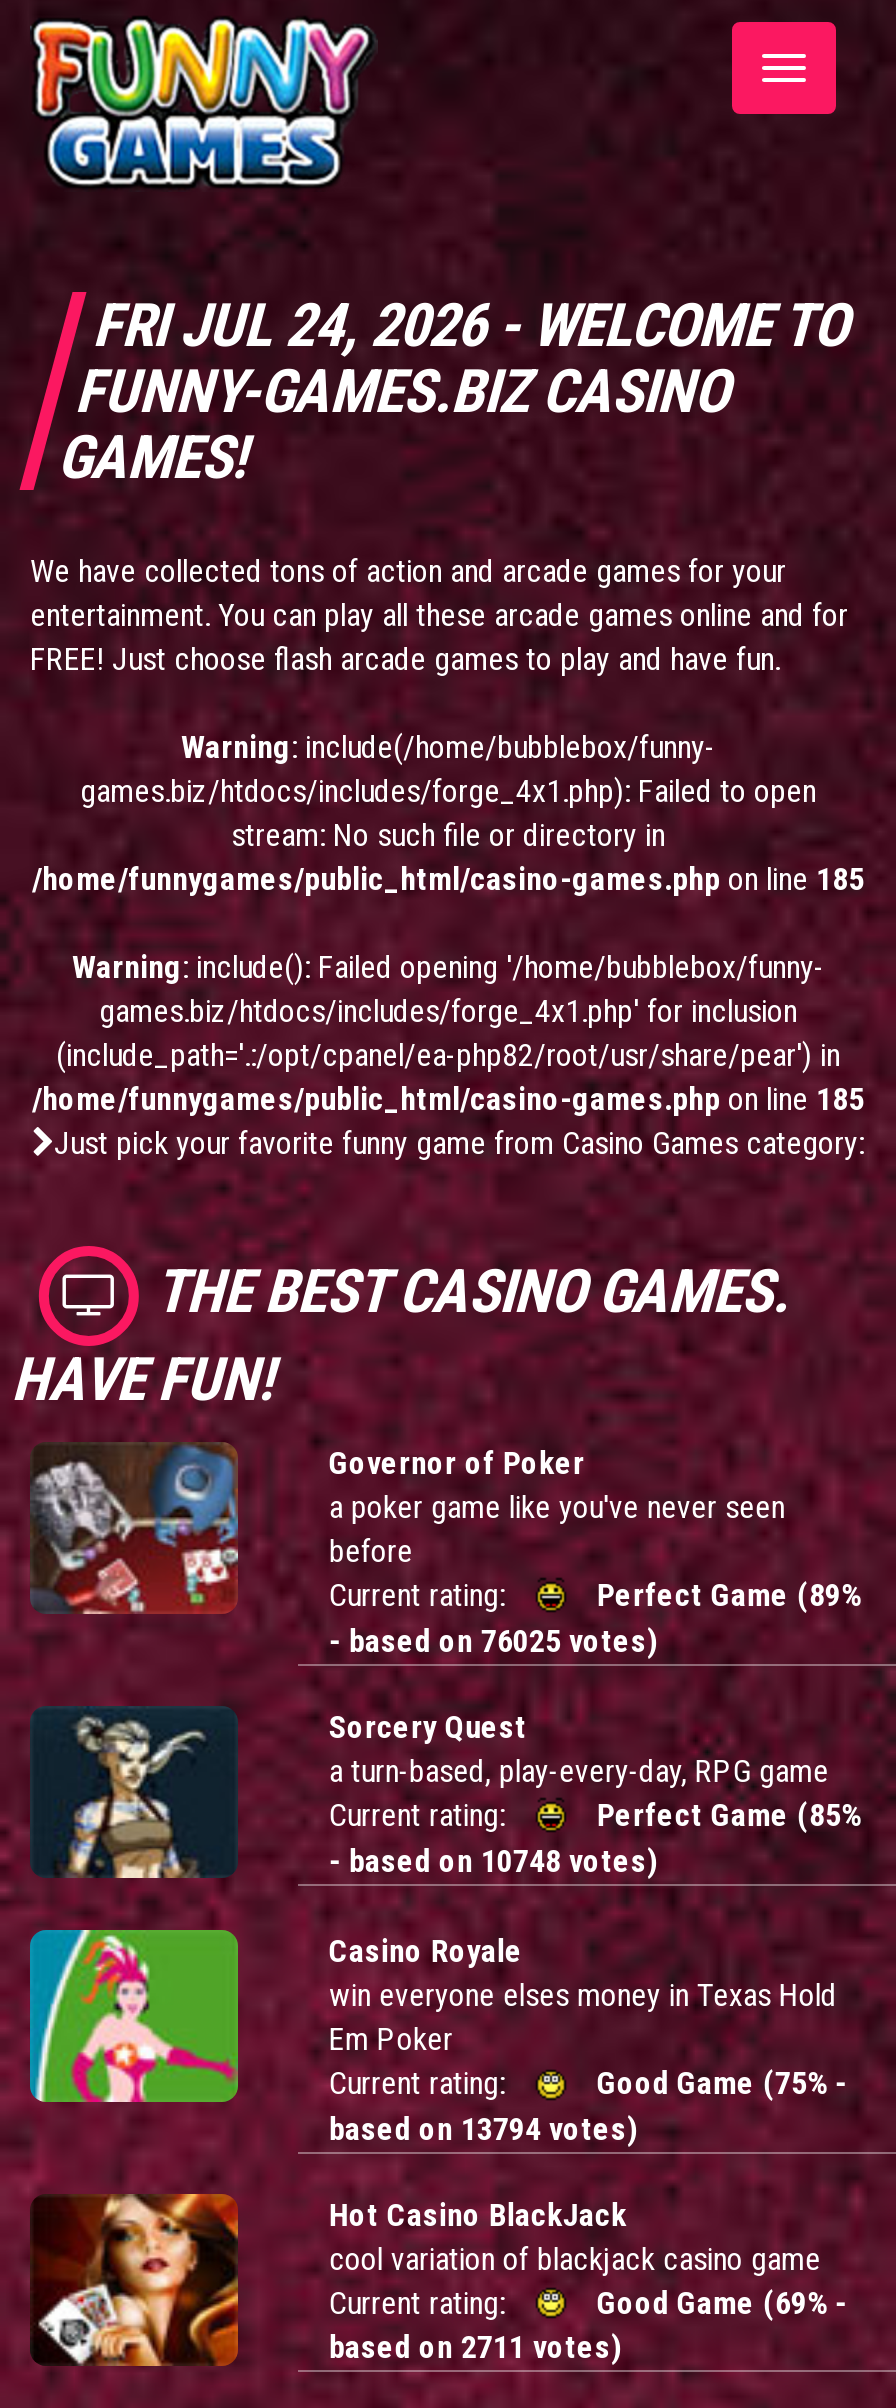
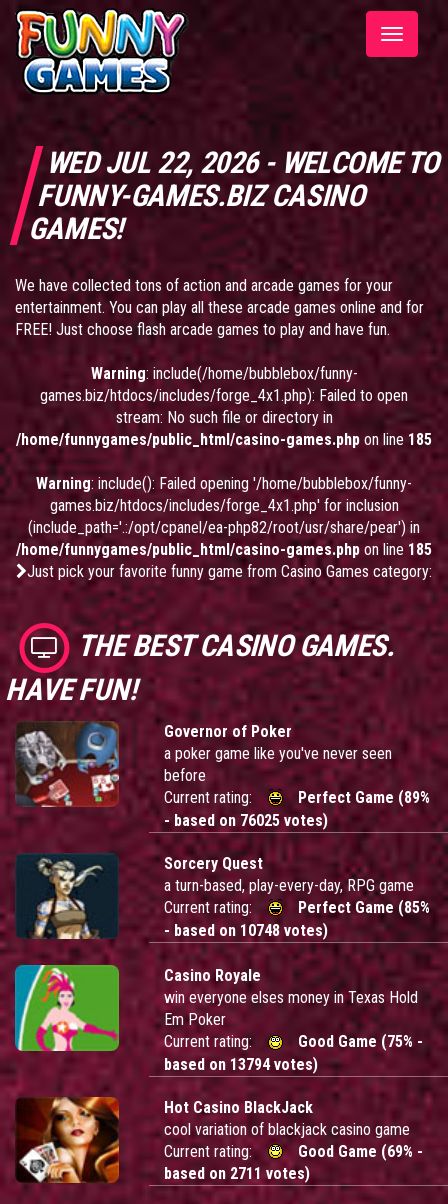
[88,290,862,360] FRI JUL 24, 2026 - WELCOME TO -> [44,145,446,180] WED JUL 22, 2026 - WELCOME TO

